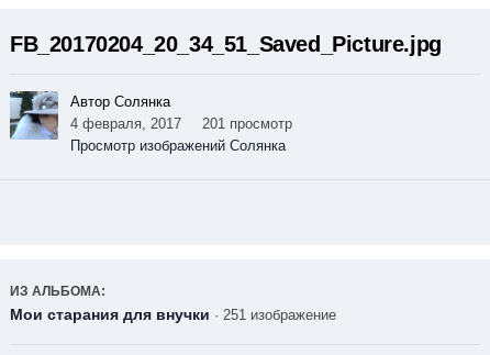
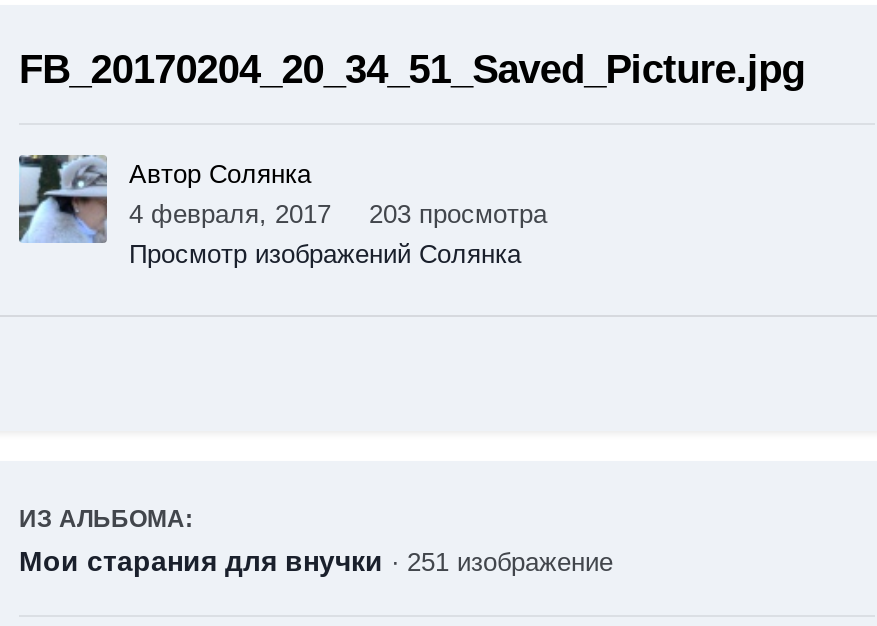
[70,116,292,132] 4 февраля, 2017 201 просмотр -> [129,200,547,230] 4 февраля, 2017 203 просмотра

